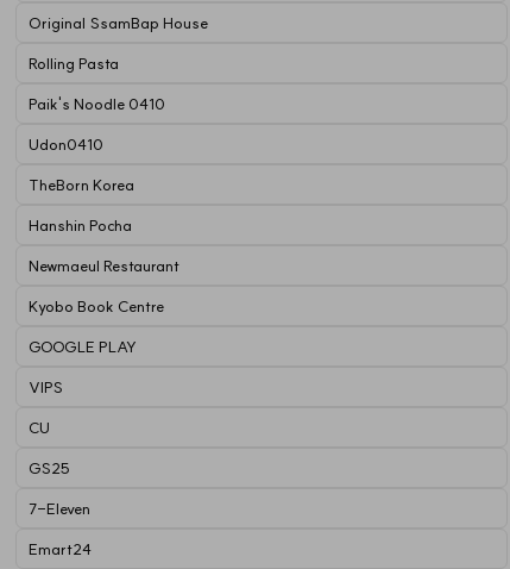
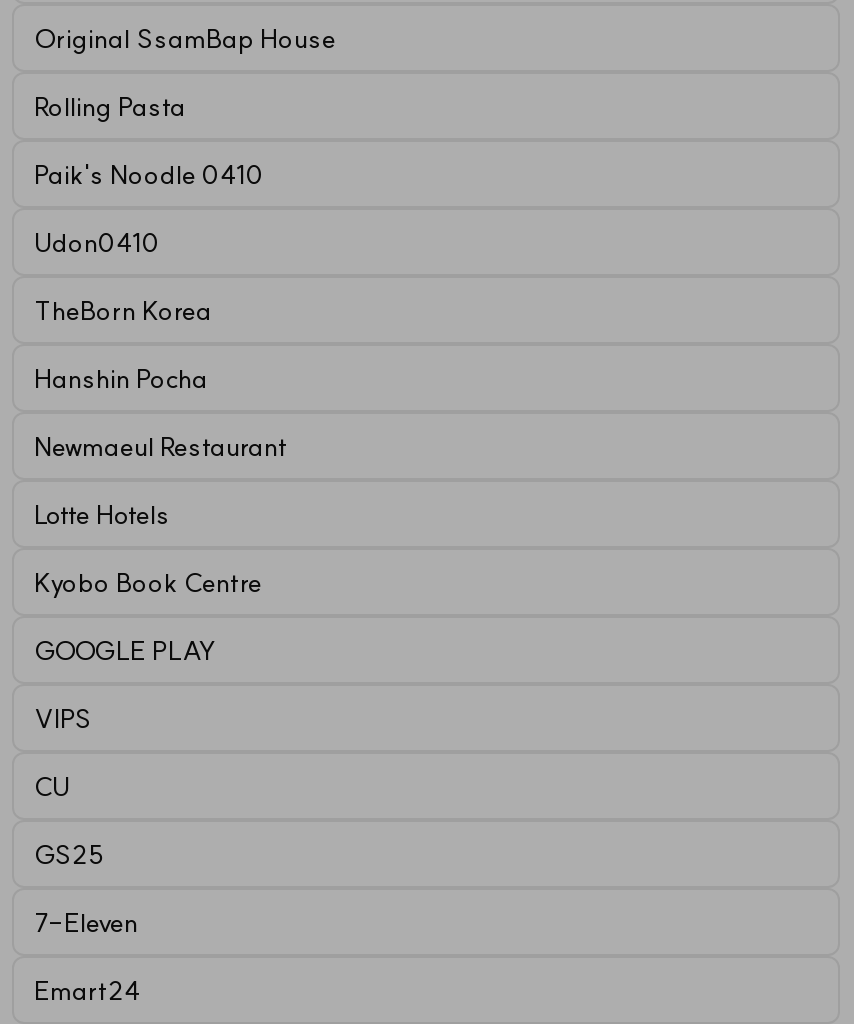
none -> [34,497,170,529] Lotte Hotels

